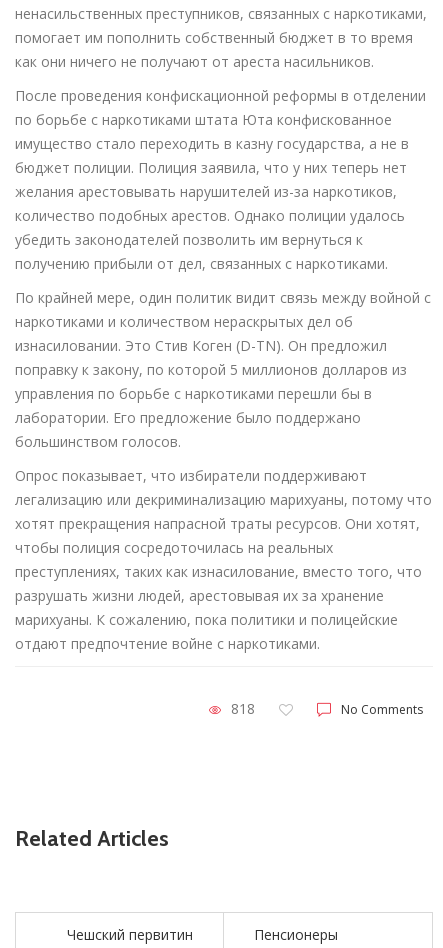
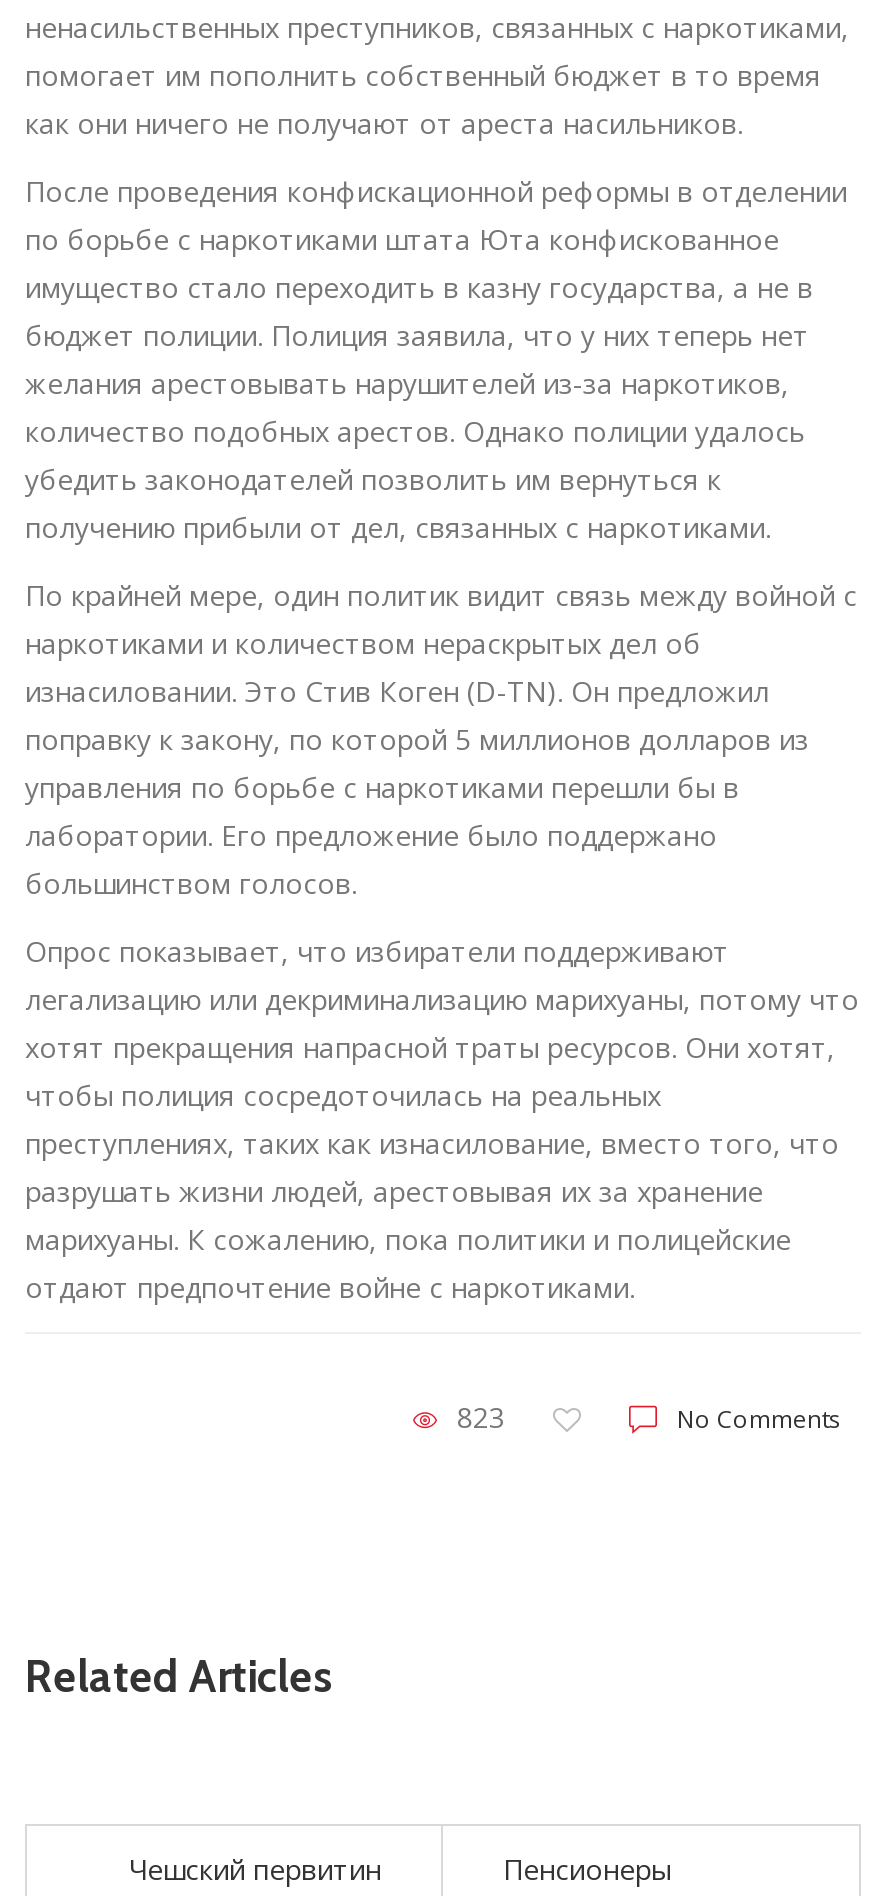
[231,699,255,718] 818 -> [457,1398,505,1436] 823

